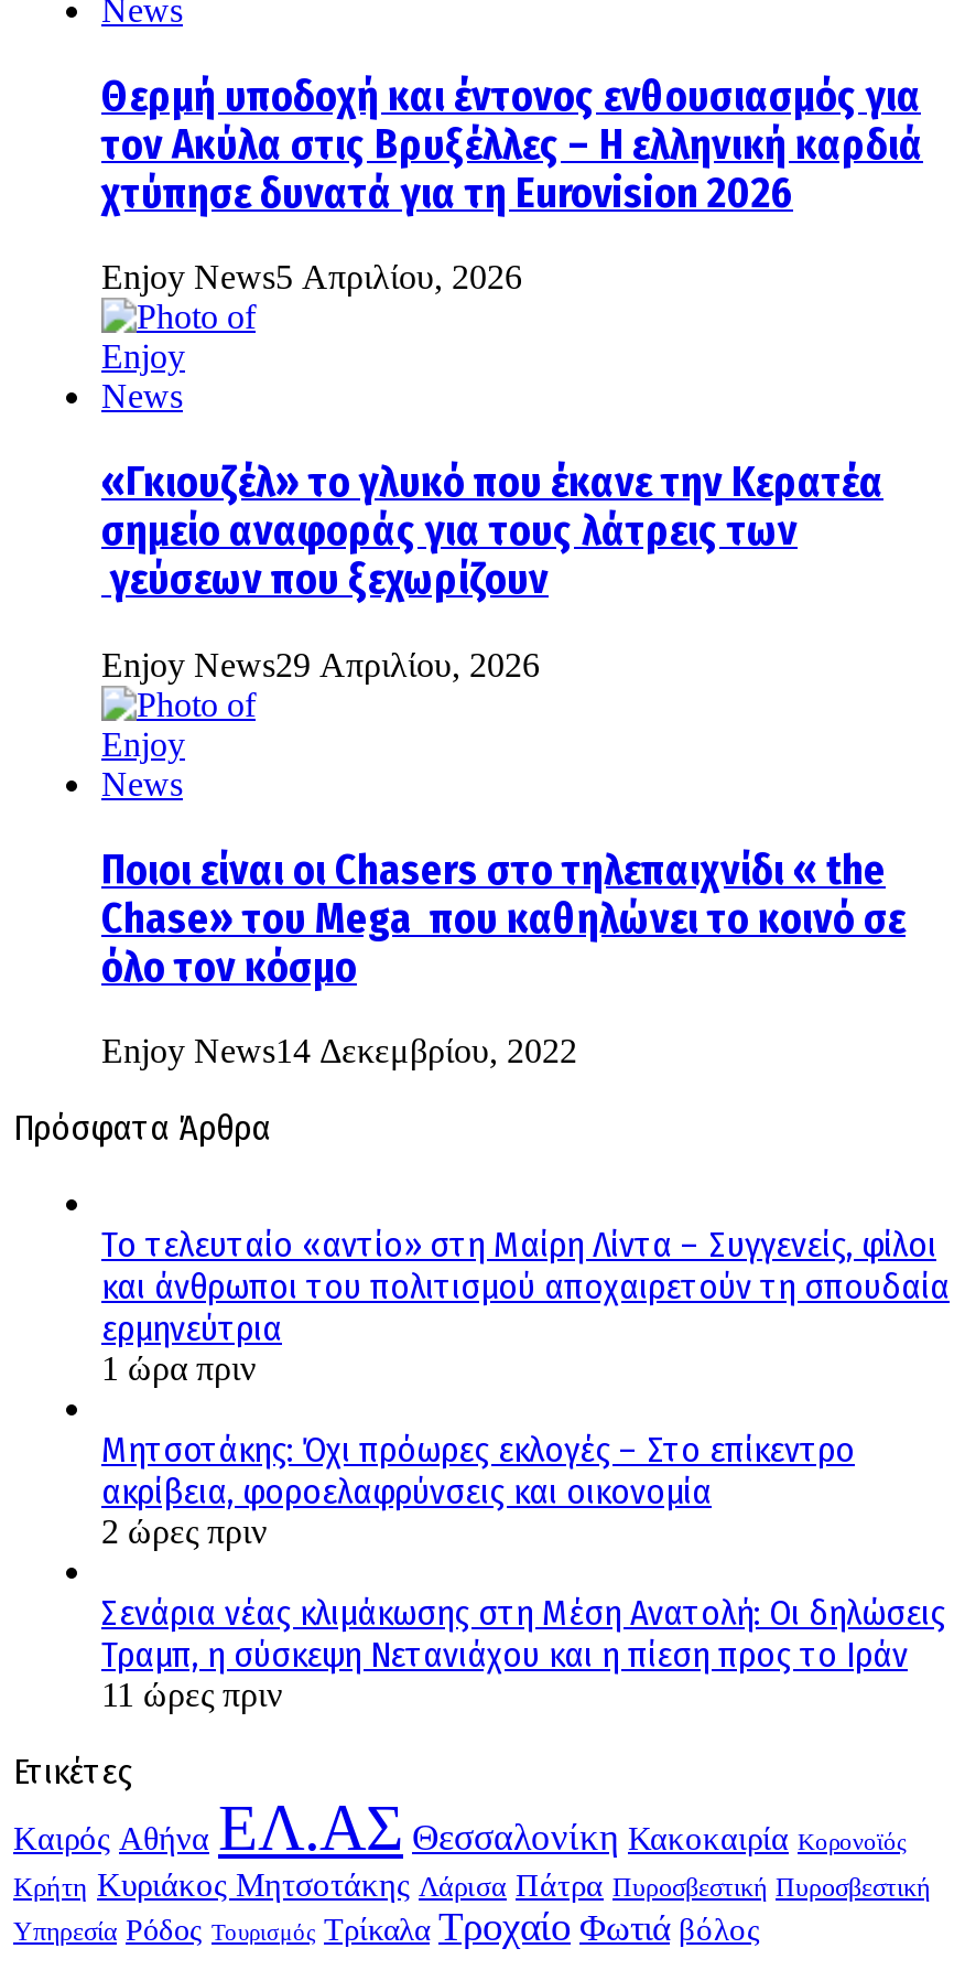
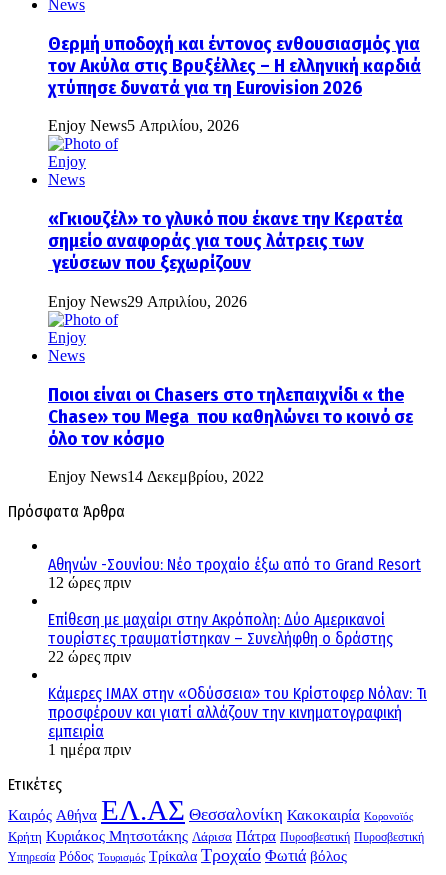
[101,1224,950,1387] Το τελευταίο «αντίο» στη Μαίρη Λίντα – Συγγενείς, φίλοι | και άνθρωποι του πολιτισμού αποχαιρετούν τη σπουδαία | ερμηνεύτρια | 1 ώρα πριν -> [48,555,421,591] Αθηνών -Σουνίου: Νέο τροχαίο έξω από το Grand Resort | 12 ώρες πριν
[101,1429,855,1551] Μητσοτάκης: Όχι πρόωρες εκλογές – Στο επίκεντρο | ακρίβεια, φοροελαφρύνσεις και οικονομία | 2 ώρες πριν -> [48,610,393,665] Επίθεση με μαχαίρι στην Ακρόπολη: Δύο Αμερικανοί | τουρίστες τραυματίστηκαν – Συνελήφθη ο δράστης | 22 ώρες πριν
[101,1593,945,1714] Σενάρια νέας κλιμάκωσης στη Μέση Ανατολή: Οι δηλώσεις | Τραμπ, η σύσκεψη Νετανιάχου και η πίεση προς το Ιράν | 11 ώρες πριν -> [48,684,427,758] Κάμερες IMAX στην «Οδύσσεια» του Κρίστοφερ Νόλαν: Τι | προσφέρουν και γιατί αλλάζουν την κινηματογραφική | εμπειρία | 1 ημέρα πριν

